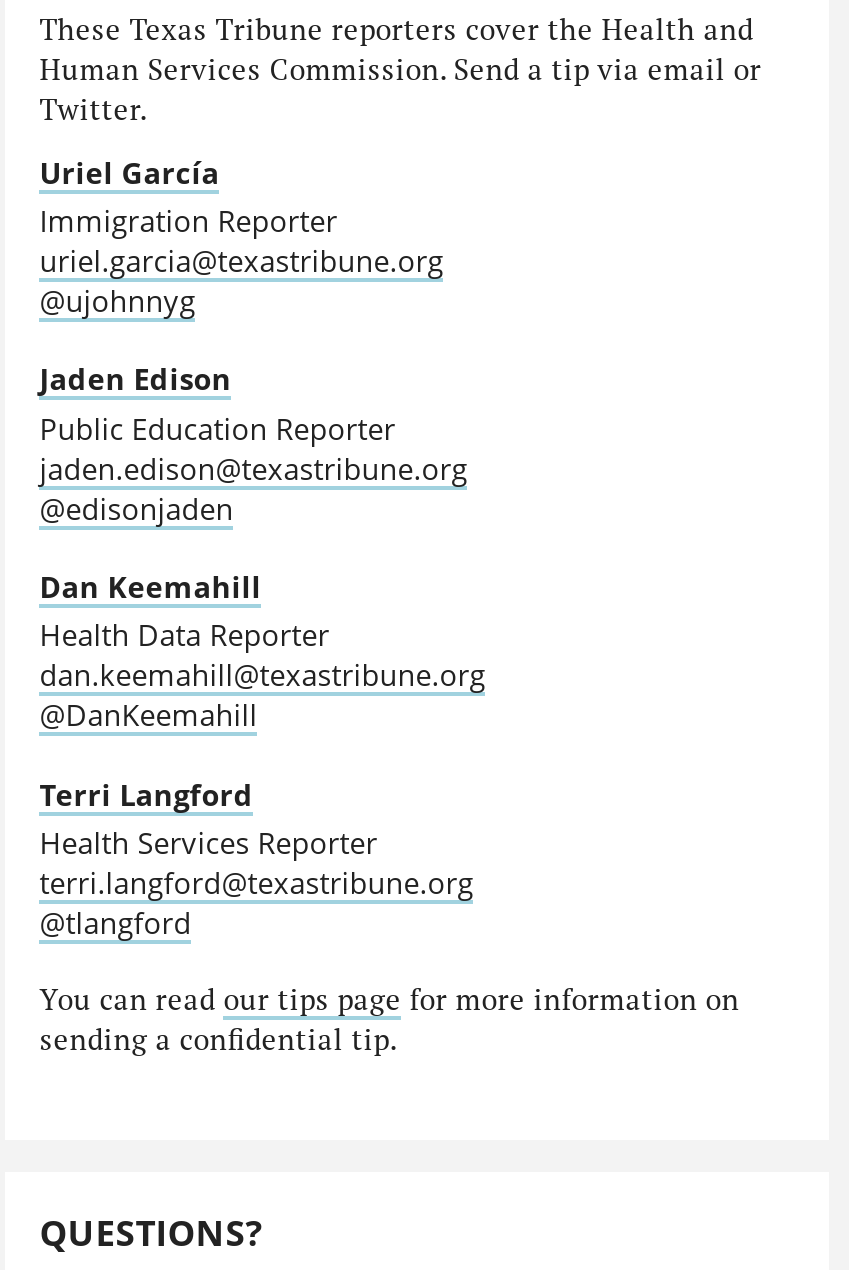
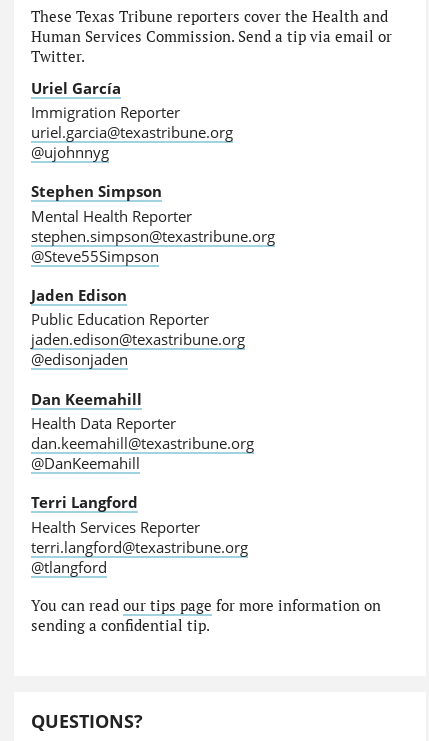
none -> [31,181,275,266] Stephen Simpson | Mental Health Reporter | stephen.simpson@texastribune.org | @Steve55Simpson

